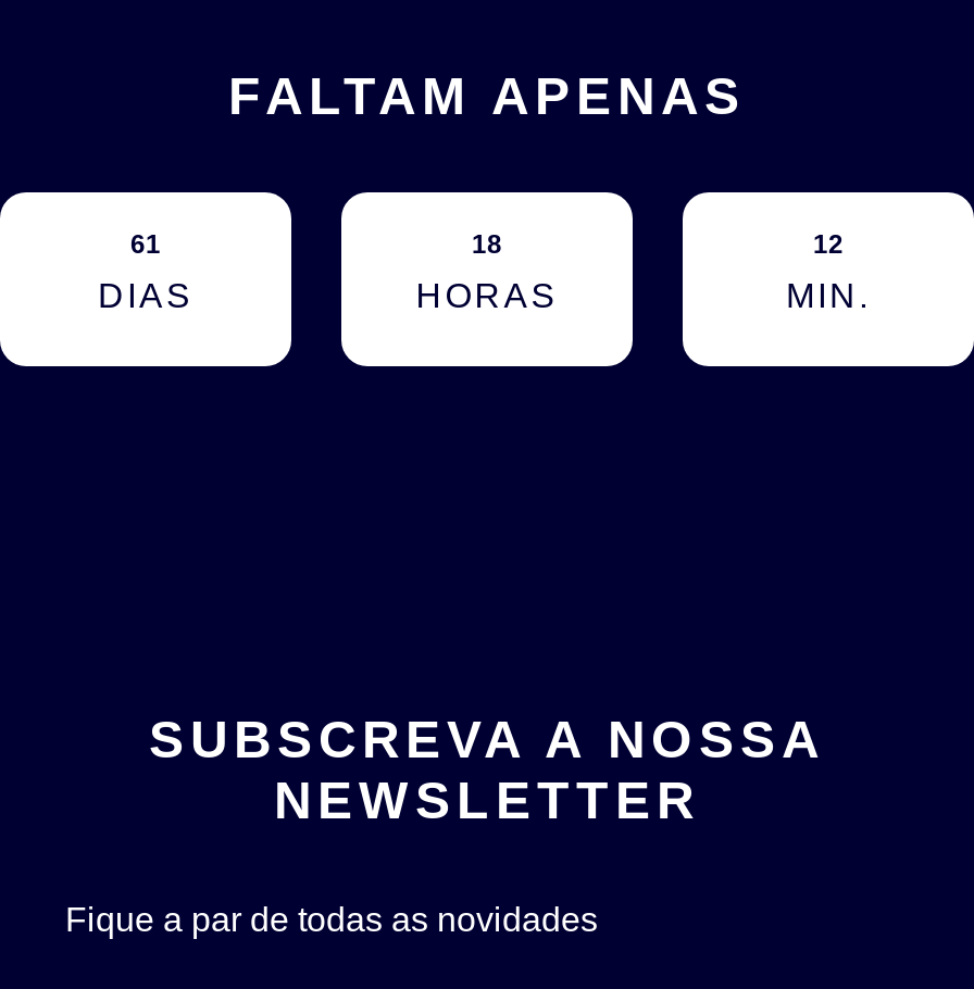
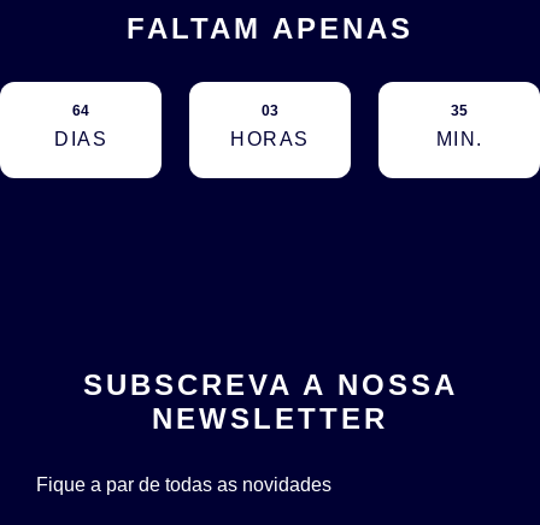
[130,229,161,259] 61 -> [72,102,89,119] 64
[472,229,502,259] 18 -> [262,102,278,119] 03
[813,229,844,259] 12 -> [451,102,468,119] 35

